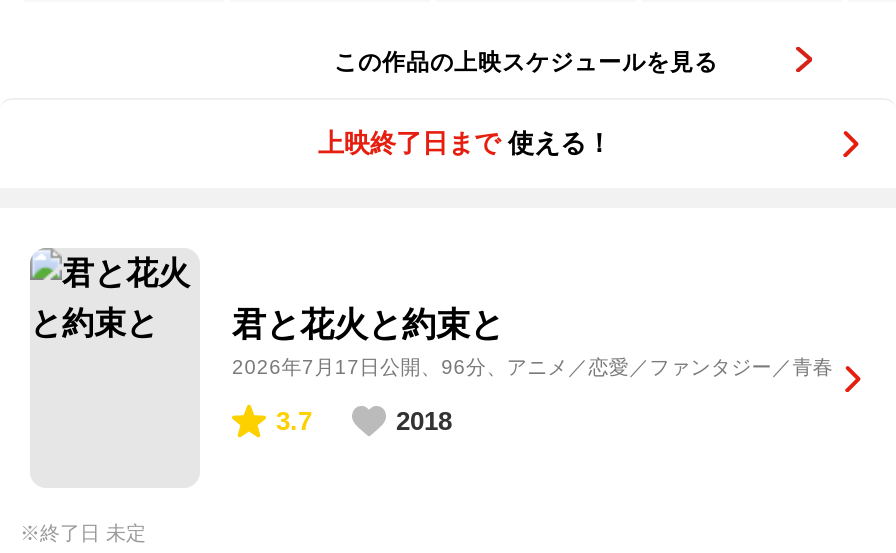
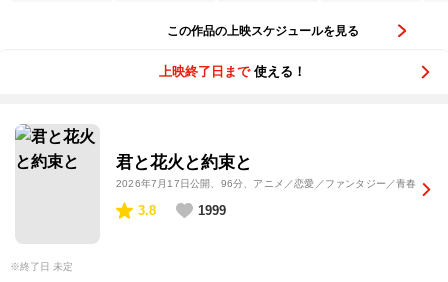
[276,406,312,436] 3.7 -> [138,203,156,218] 3.8
[396,406,452,436] 2018 -> [198,203,226,218] 1999

